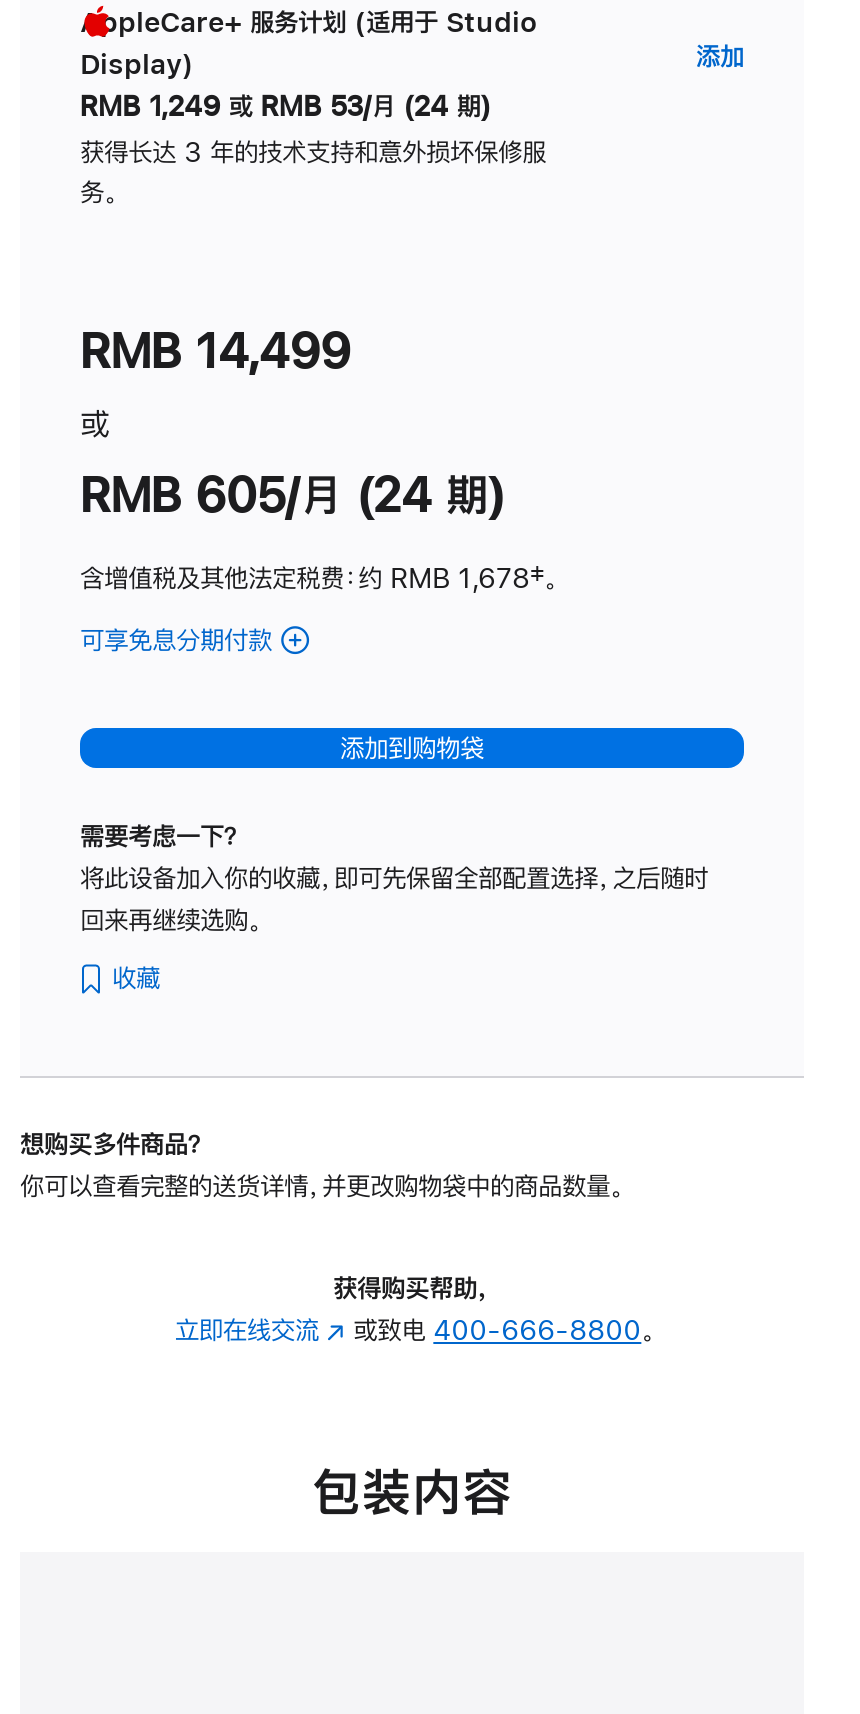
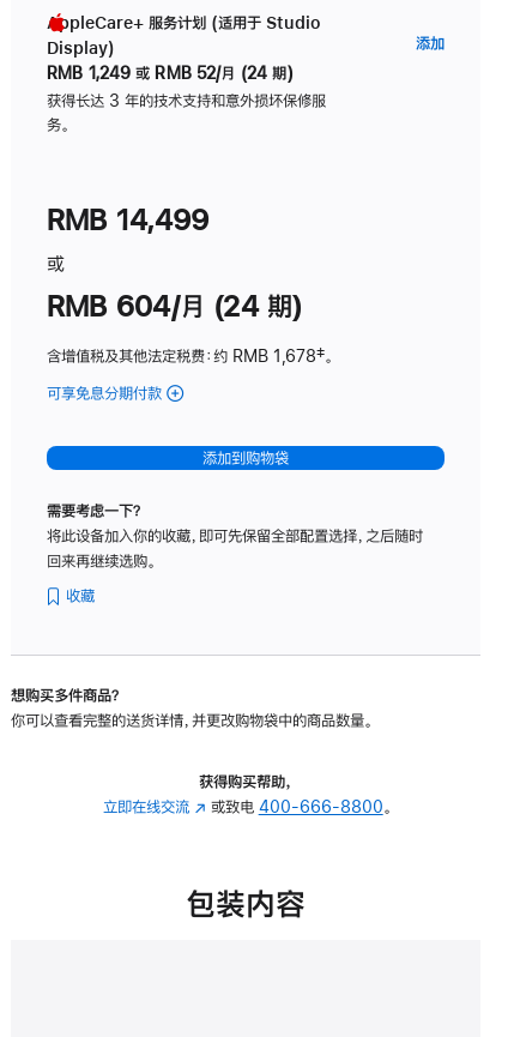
[80,93,491,121] RMB 1,249 或 RMB 53/月 (24 期) -> [47,65,293,82] RMB 1,249 或 RMB 52/月 (24 期)
[80,471,505,519] RMB 605/月 (24 期) -> [47,292,303,320] RMB 604/月 (24 期)

